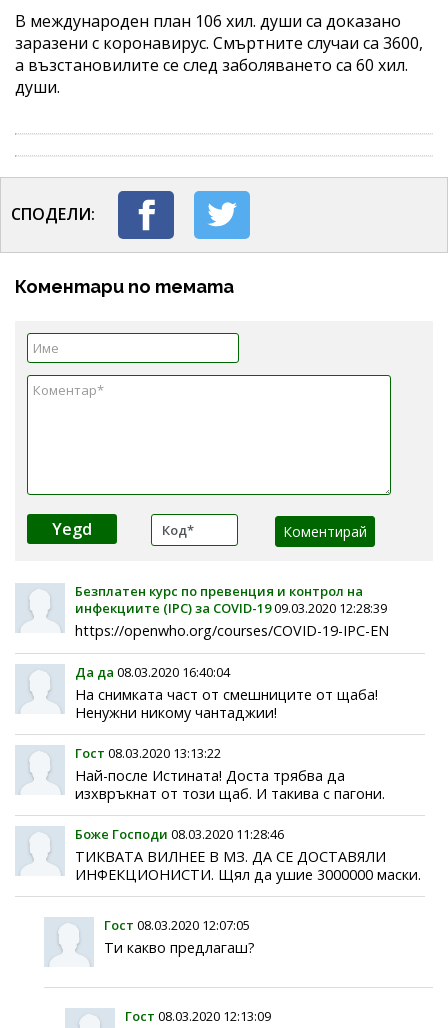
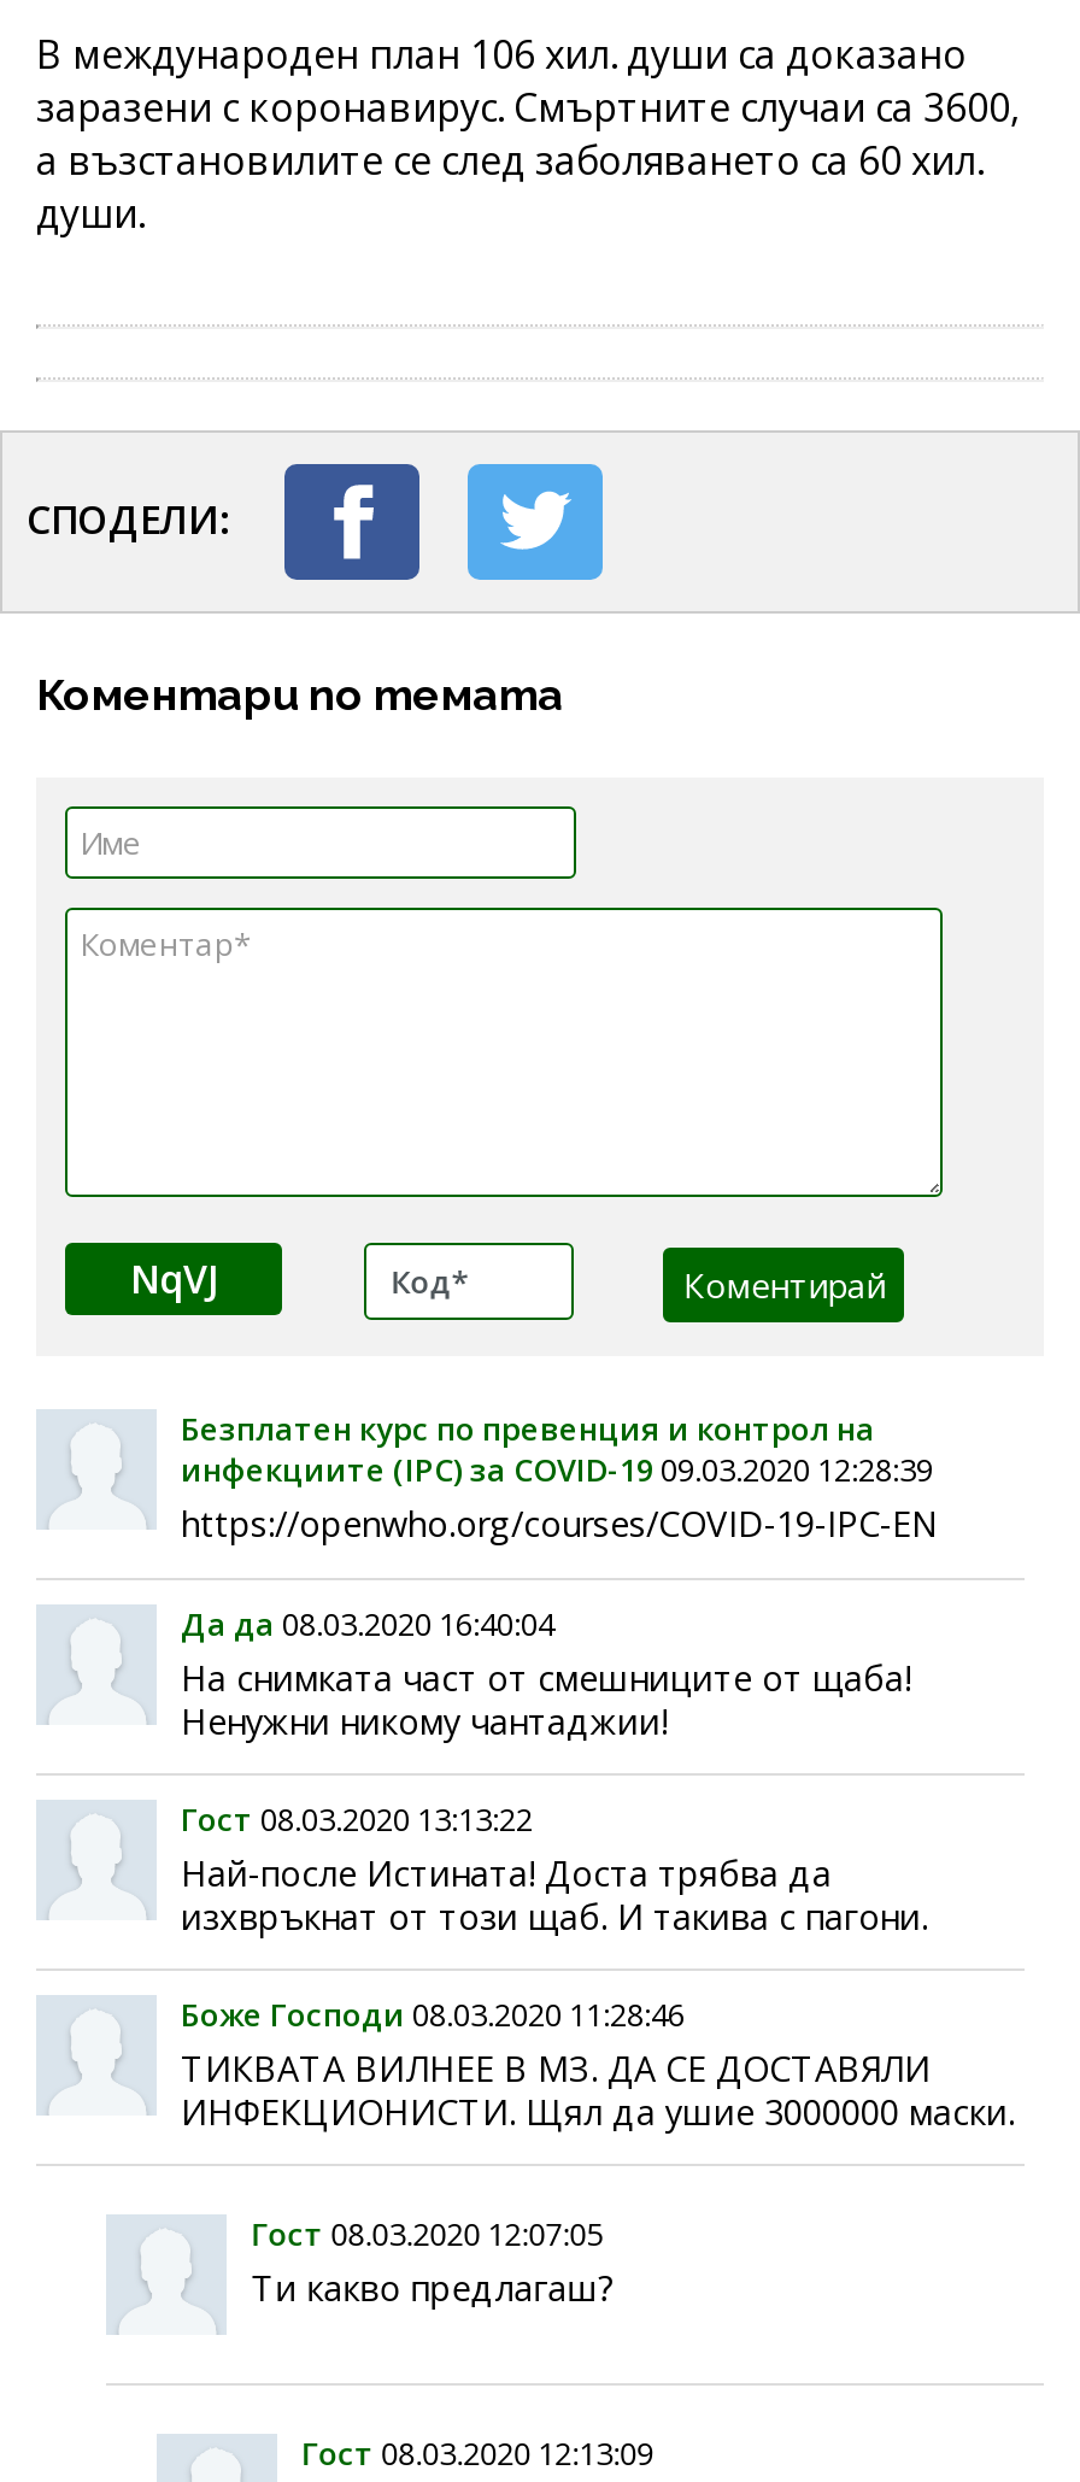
[52,518,92,540] Yegd -> [130,1252,217,1305] NqVJ

